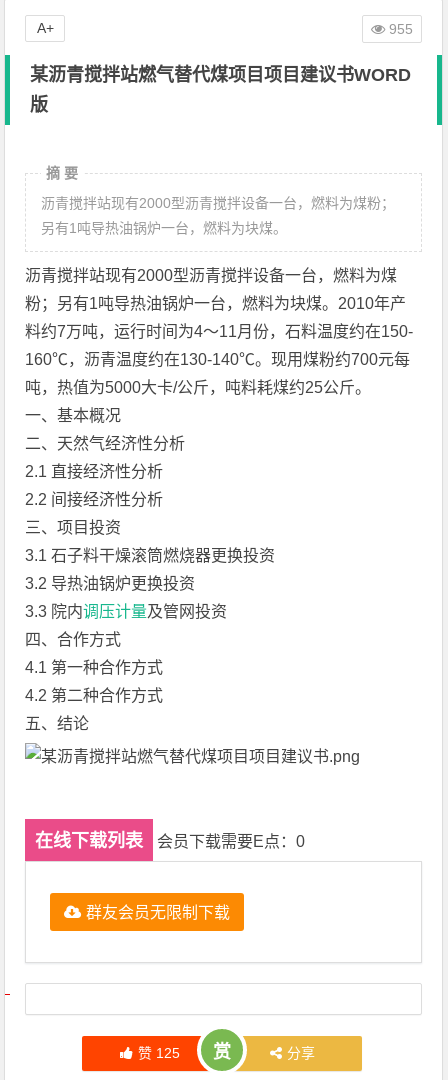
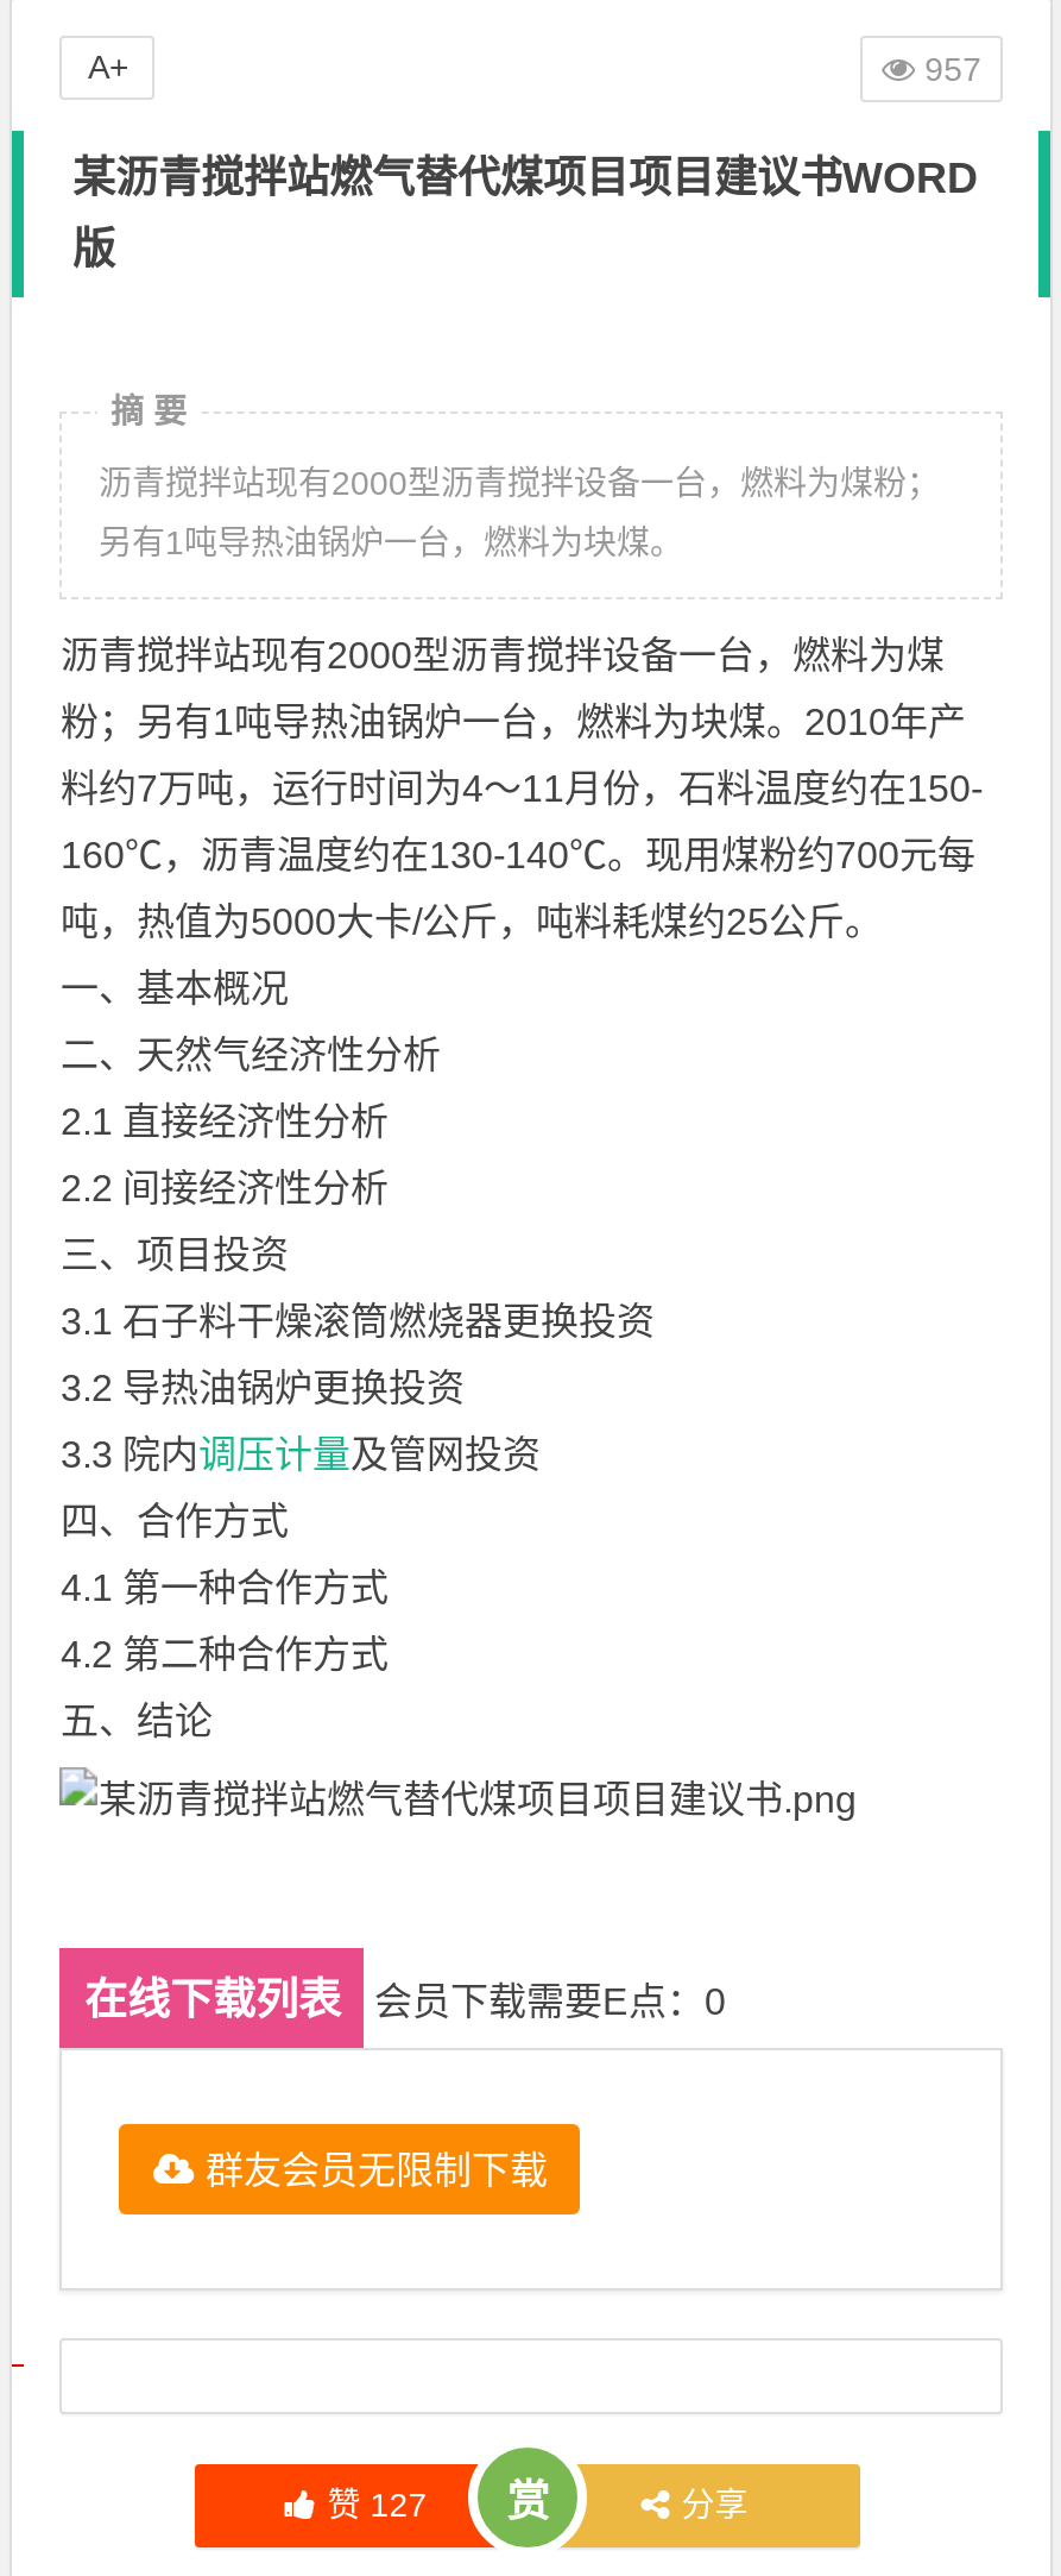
[389,21,413,37] 955 -> [925,50,982,88] 957
[138,1045,180,1061] 赞125 -> [327,2486,427,2524] 赞127

